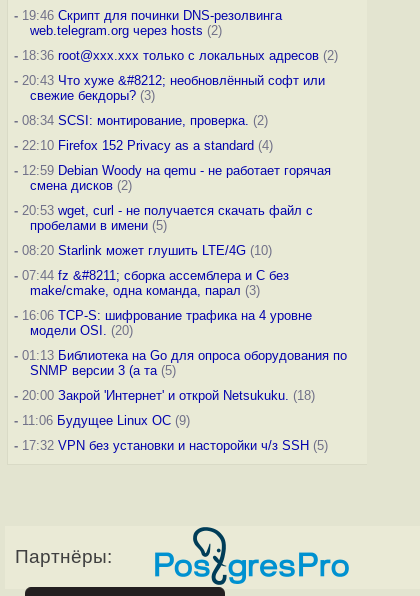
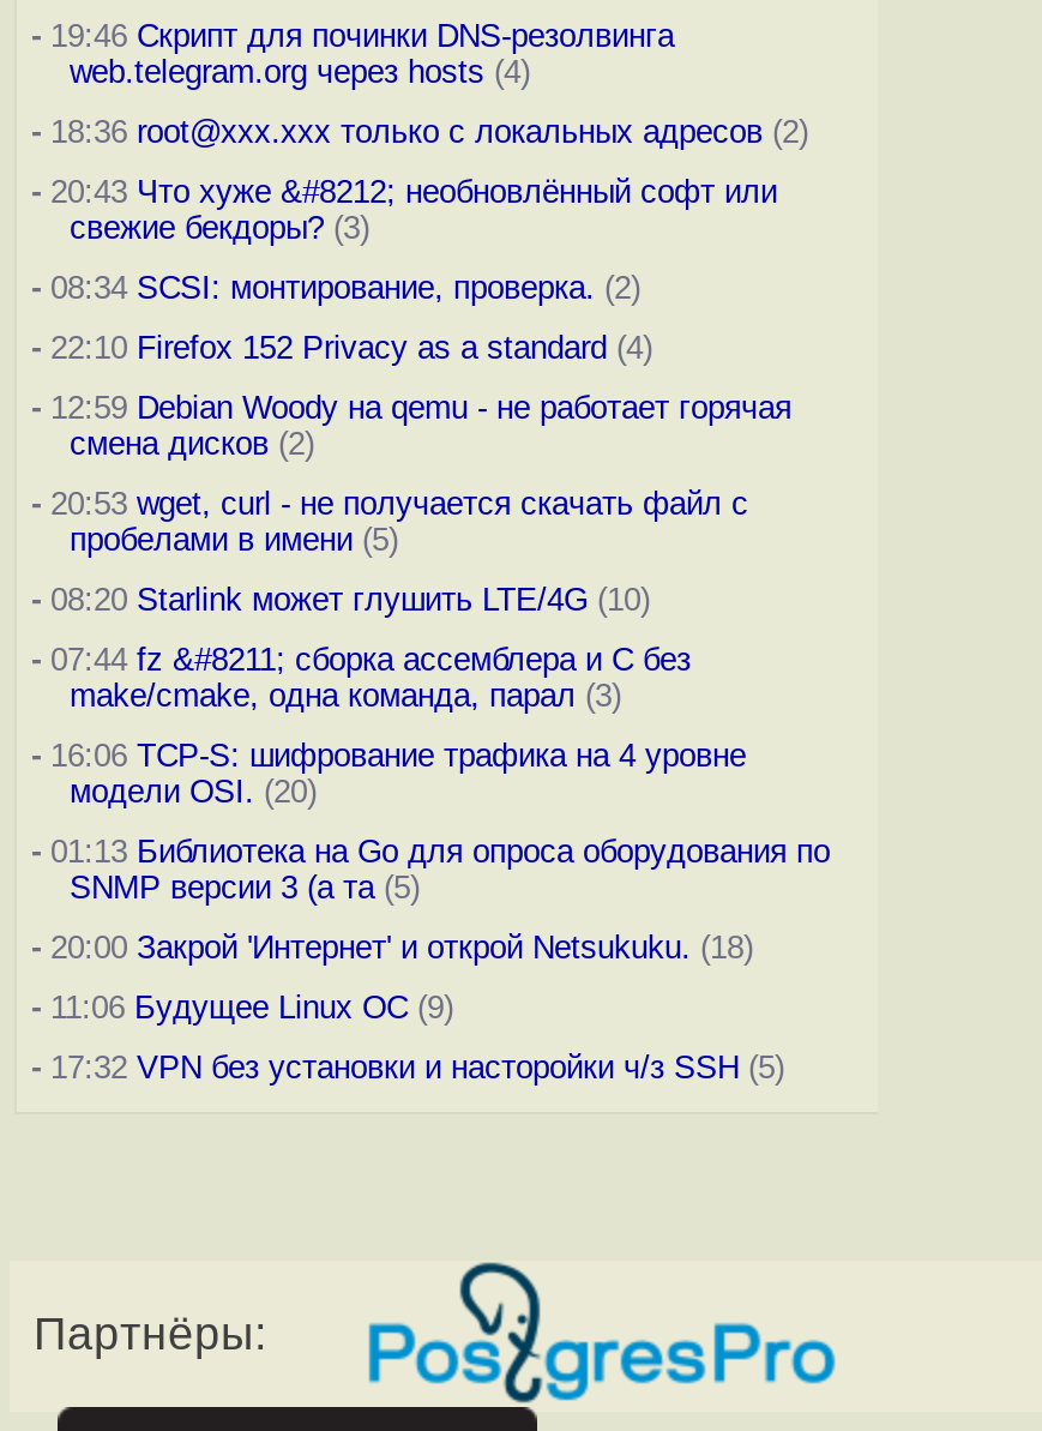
[30,23,222,38] web.telegram.org через hosts (2) -> [70,54,530,90] web.telegram.org через hosts (4)

